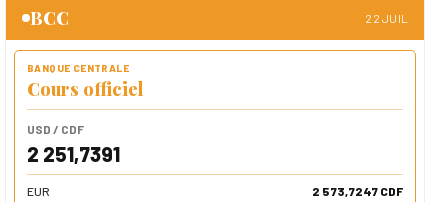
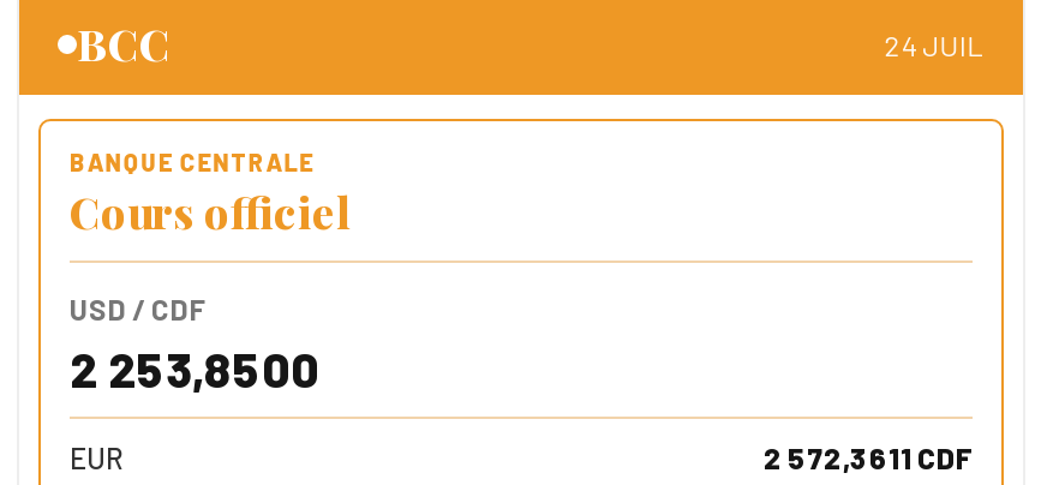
[365,11,408,25] 22 JUIL -> [884,26,985,60] 24 JUIL
[27,141,120,165] 2 251,7391 -> [70,340,319,397] 2 253,8500
[312,183,403,197] 2 573,7247 CDF -> [764,441,973,474] 2 572,3611 CDF

